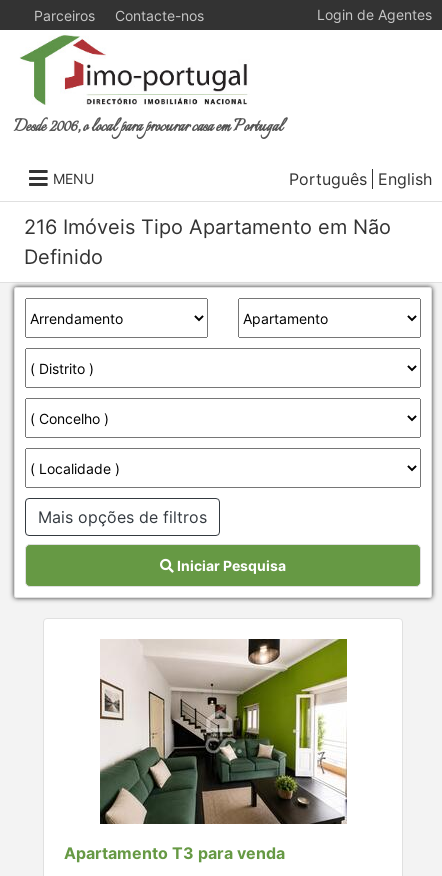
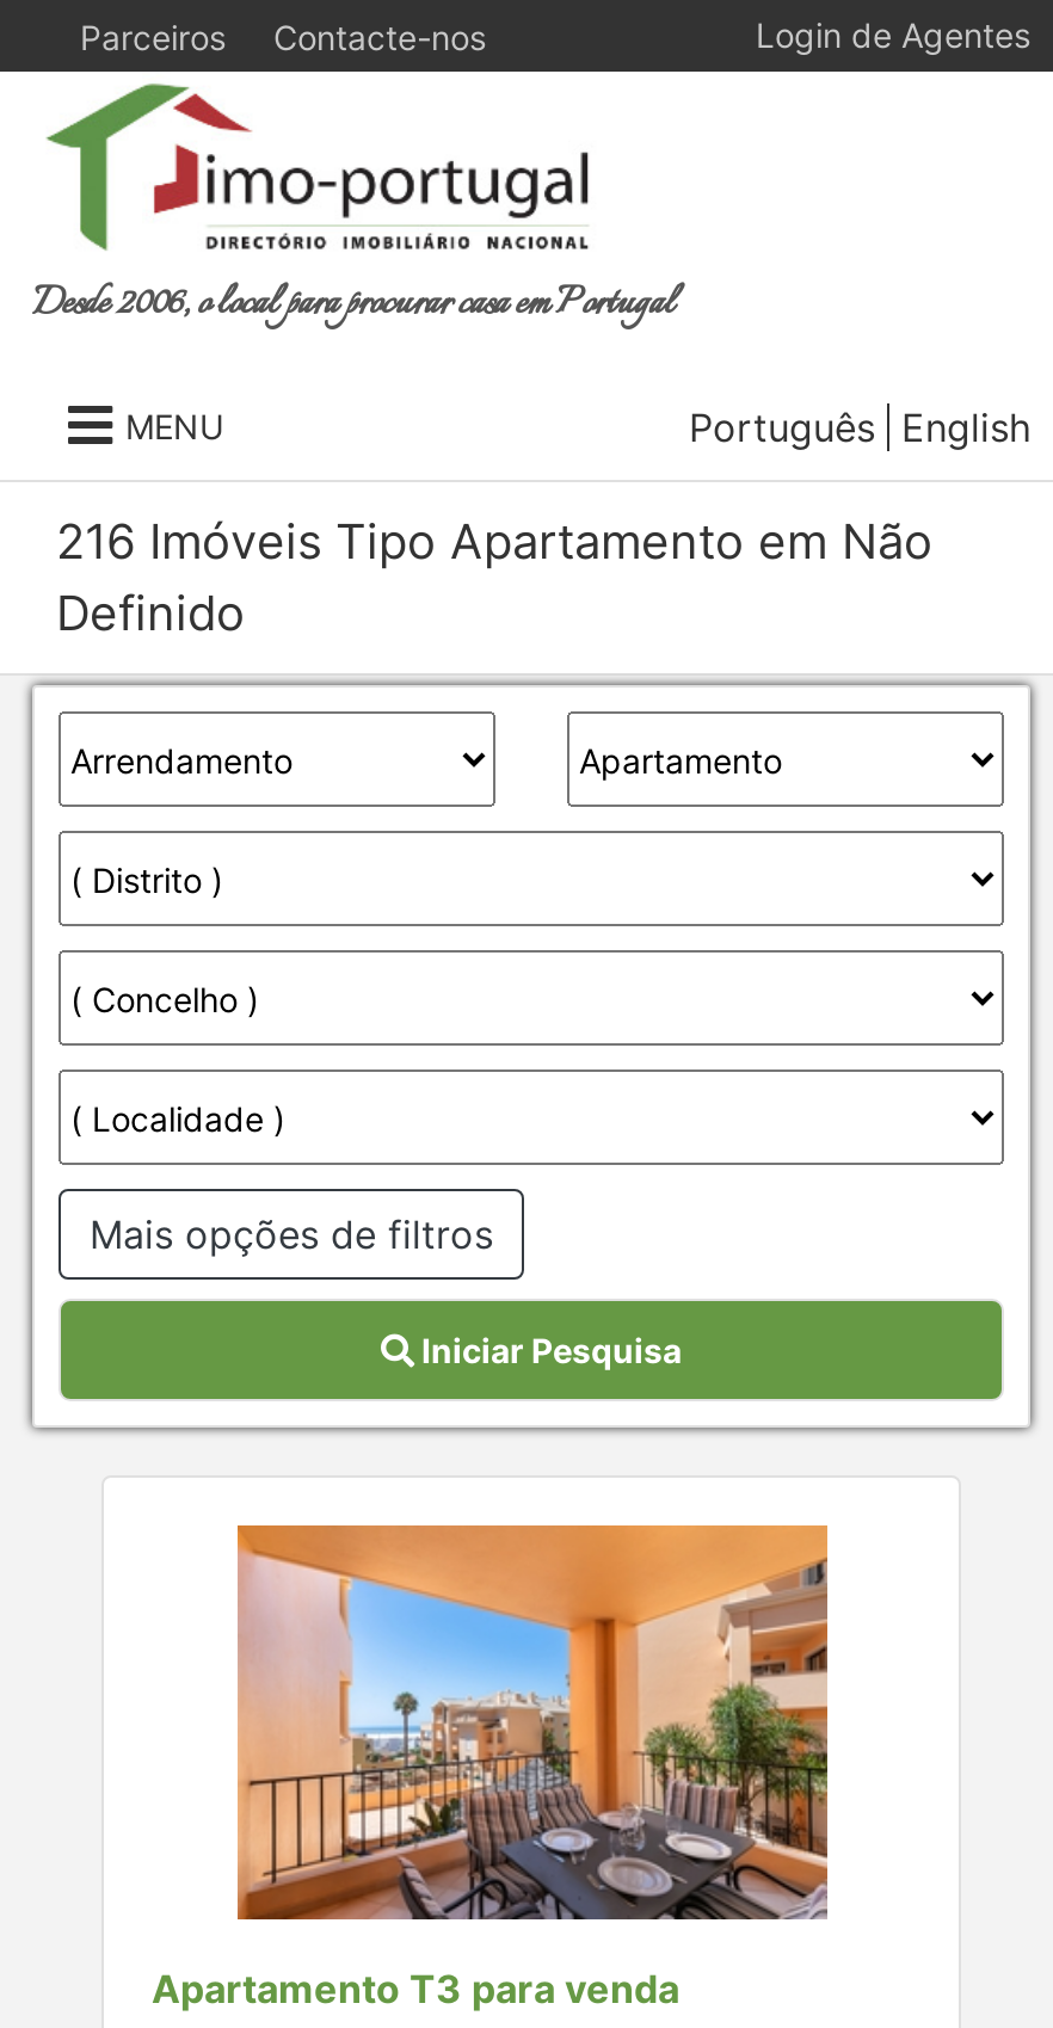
[99,638,348,825] [image] -> [235,1523,830,1922] [image]

